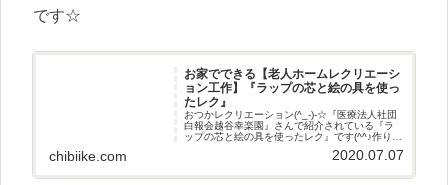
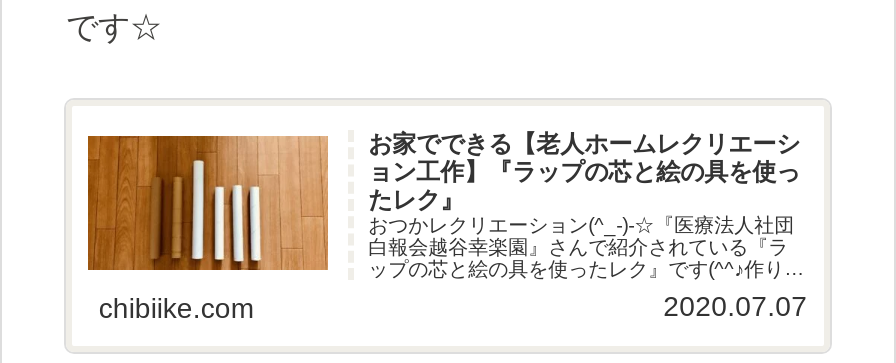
none -> [86,134,330,272] [image]

